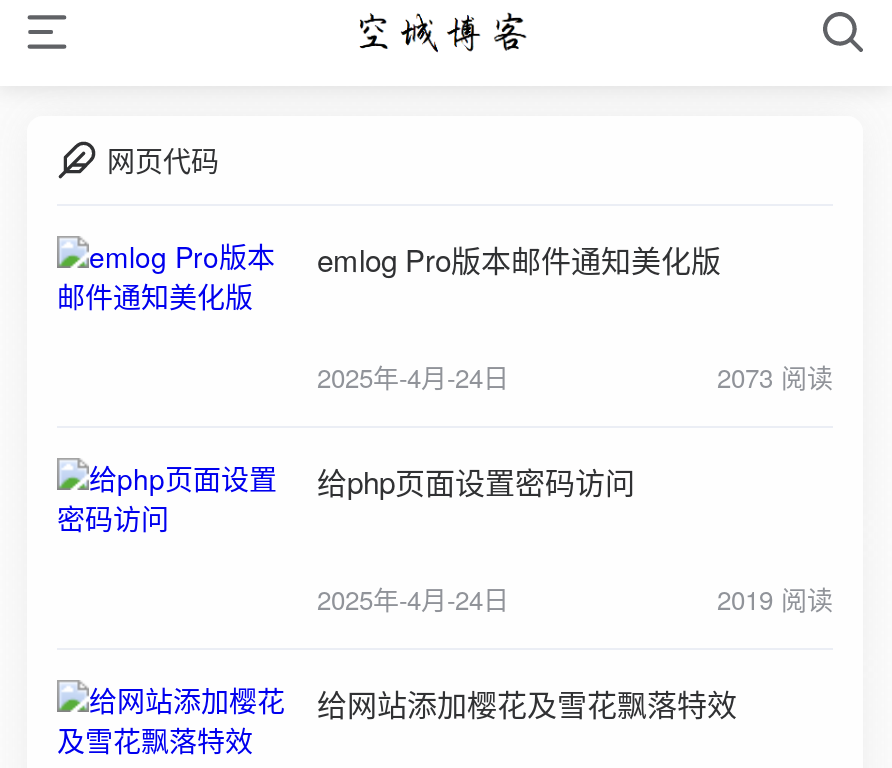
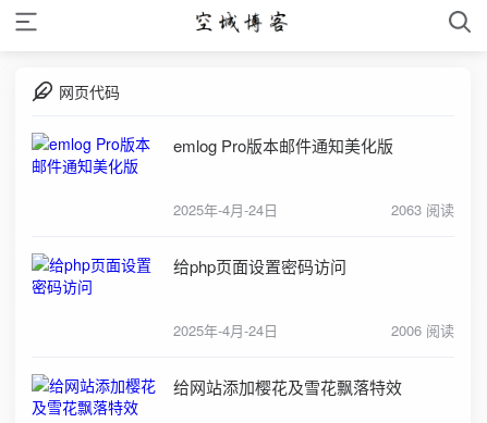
[717,358,833,396] 2073 阅读 -> [391,199,454,220] 2063 阅读
[717,580,833,618] 2019 阅读 -> [391,320,454,340] 2006 阅读

